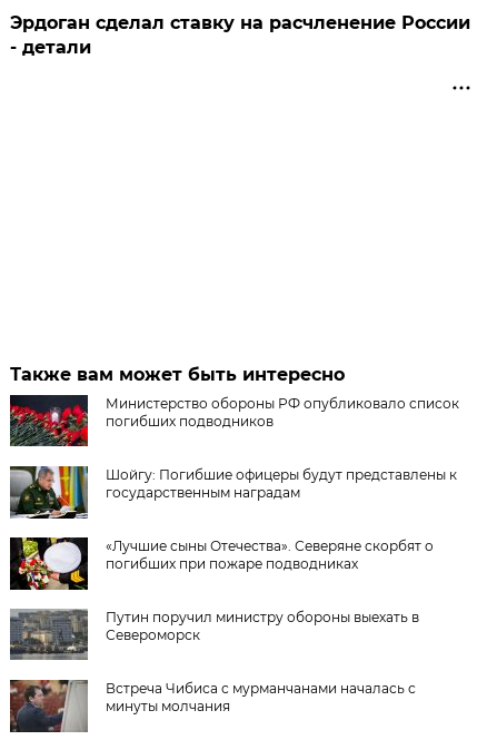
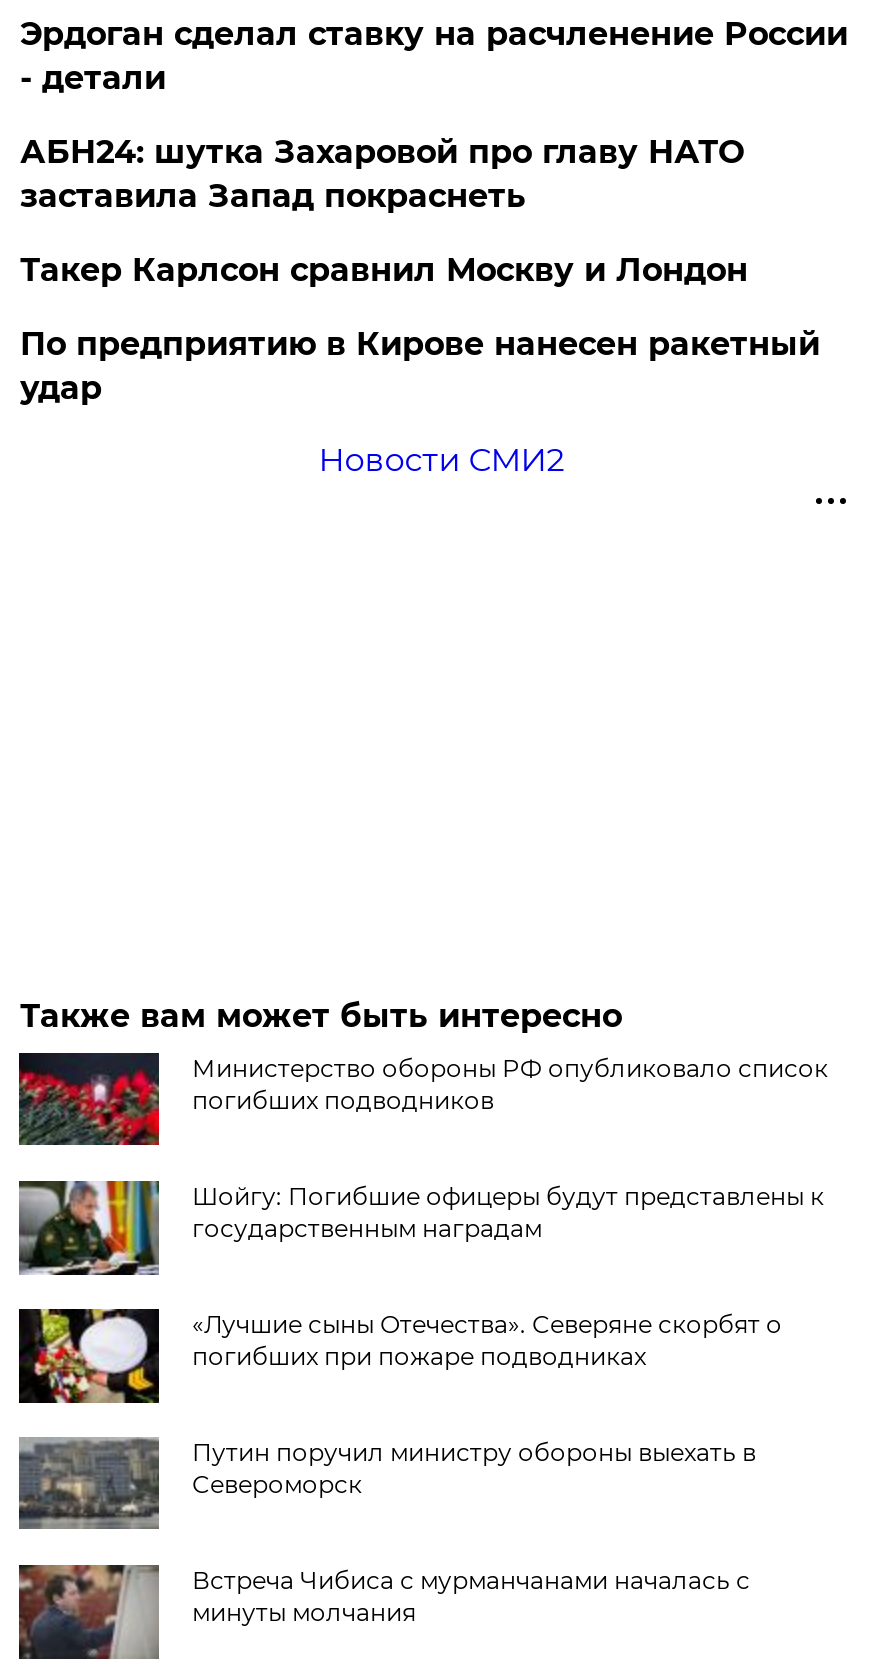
none -> [20,133,820,479] АБН24: шутка Захаровой про главу НАТО | заставила Запад покраснеть | Такер Карлсон сравнил Москву и Лондон | По предприятию в Кирове нанесен ракетный | удар | Новости СМИ2

